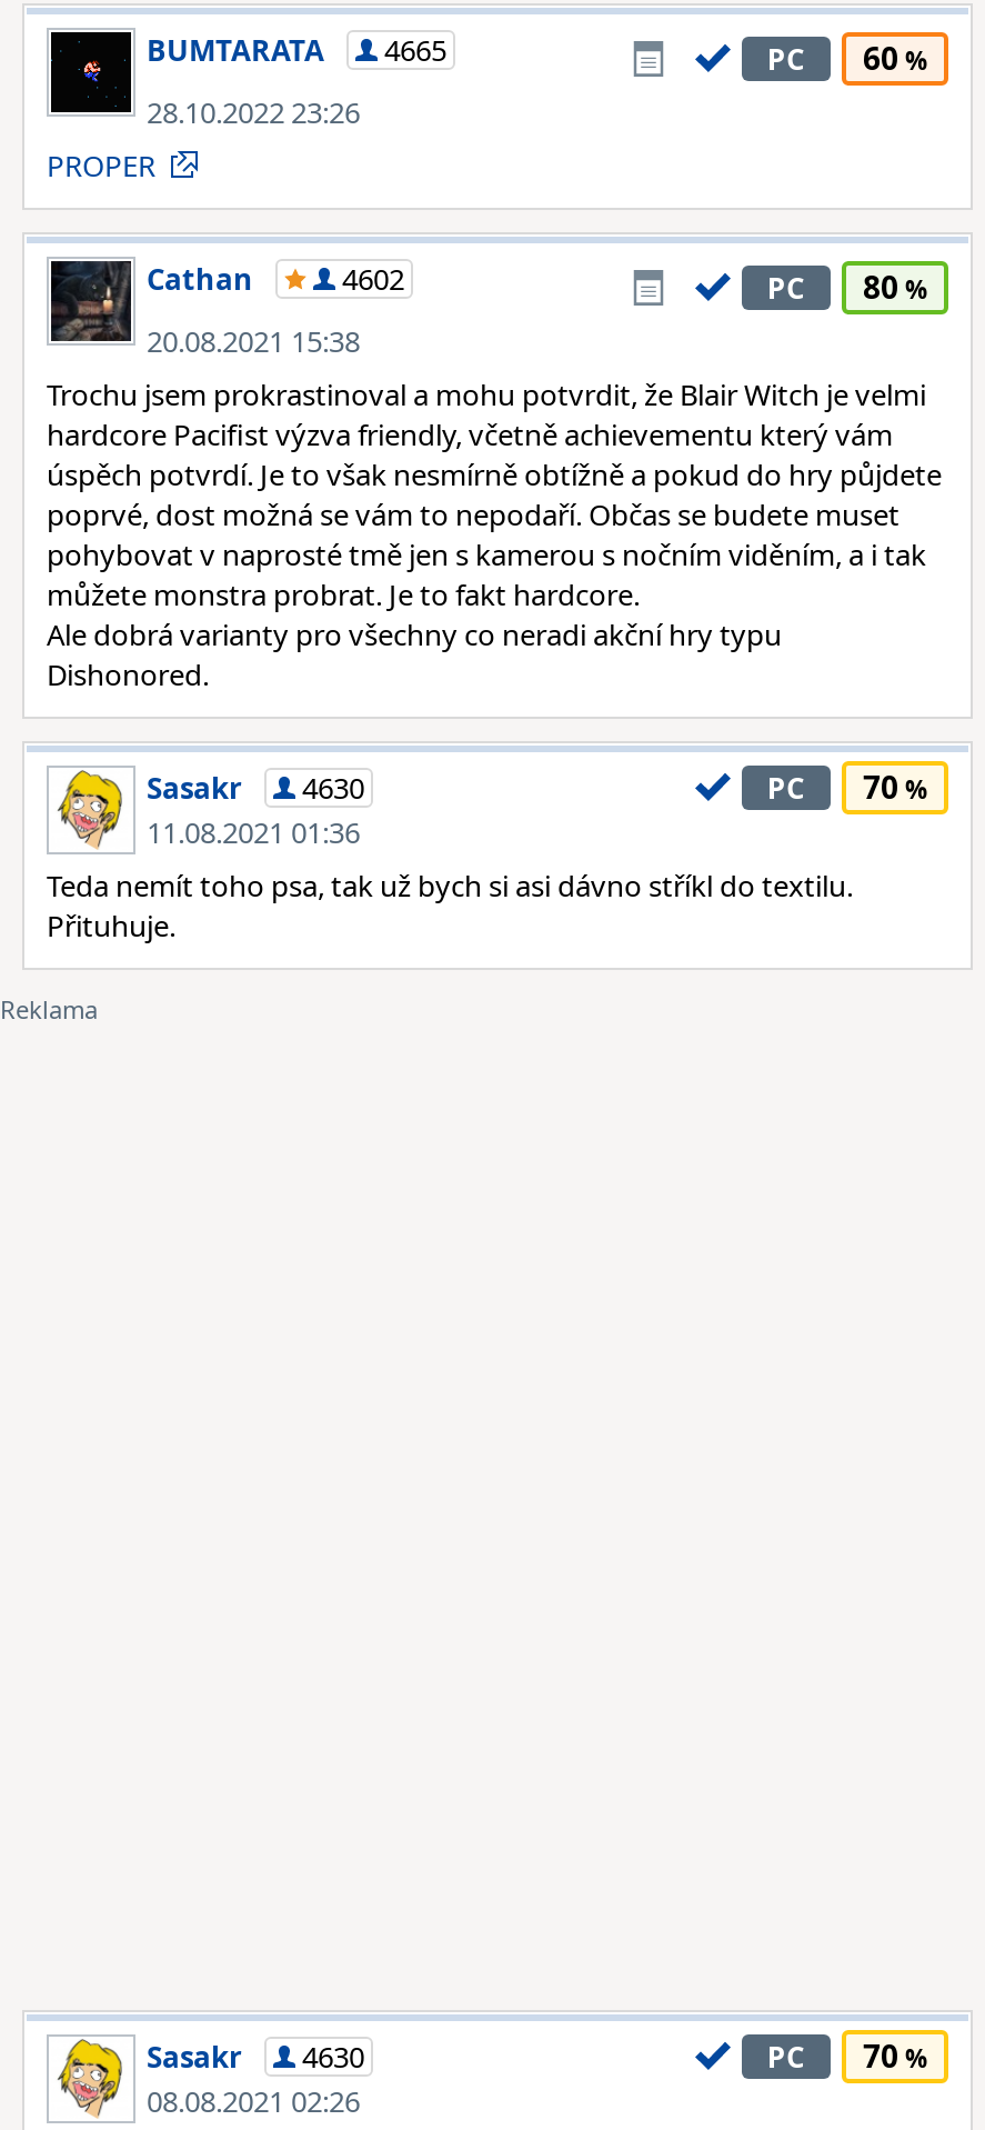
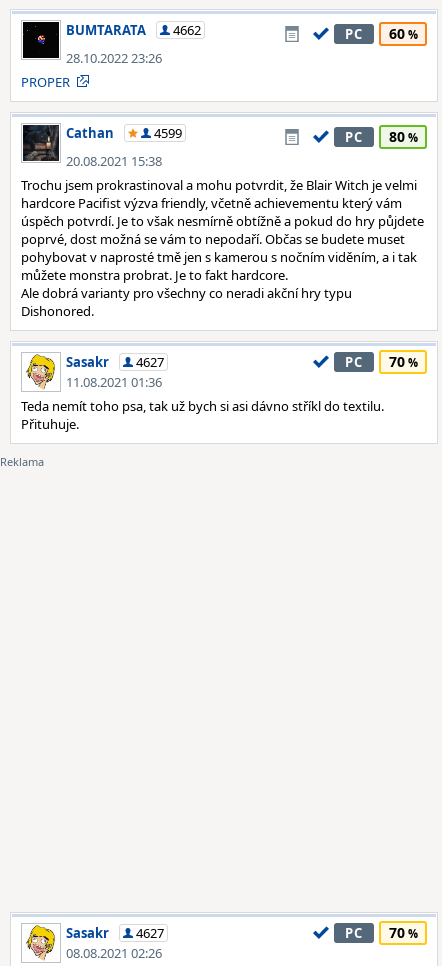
[147,30,446,70] BUMTARATA 4665 -> [66,21,201,39] BUMTARATA 4662
[342,259,404,299] 4602 -> [154,124,182,142] 4599
[147,768,364,808] Sasakr 4630 -> [66,353,164,371] Sasakr 4627
[147,2037,364,2077] Sasakr 4630 -> [66,924,164,942] Sasakr 4627

